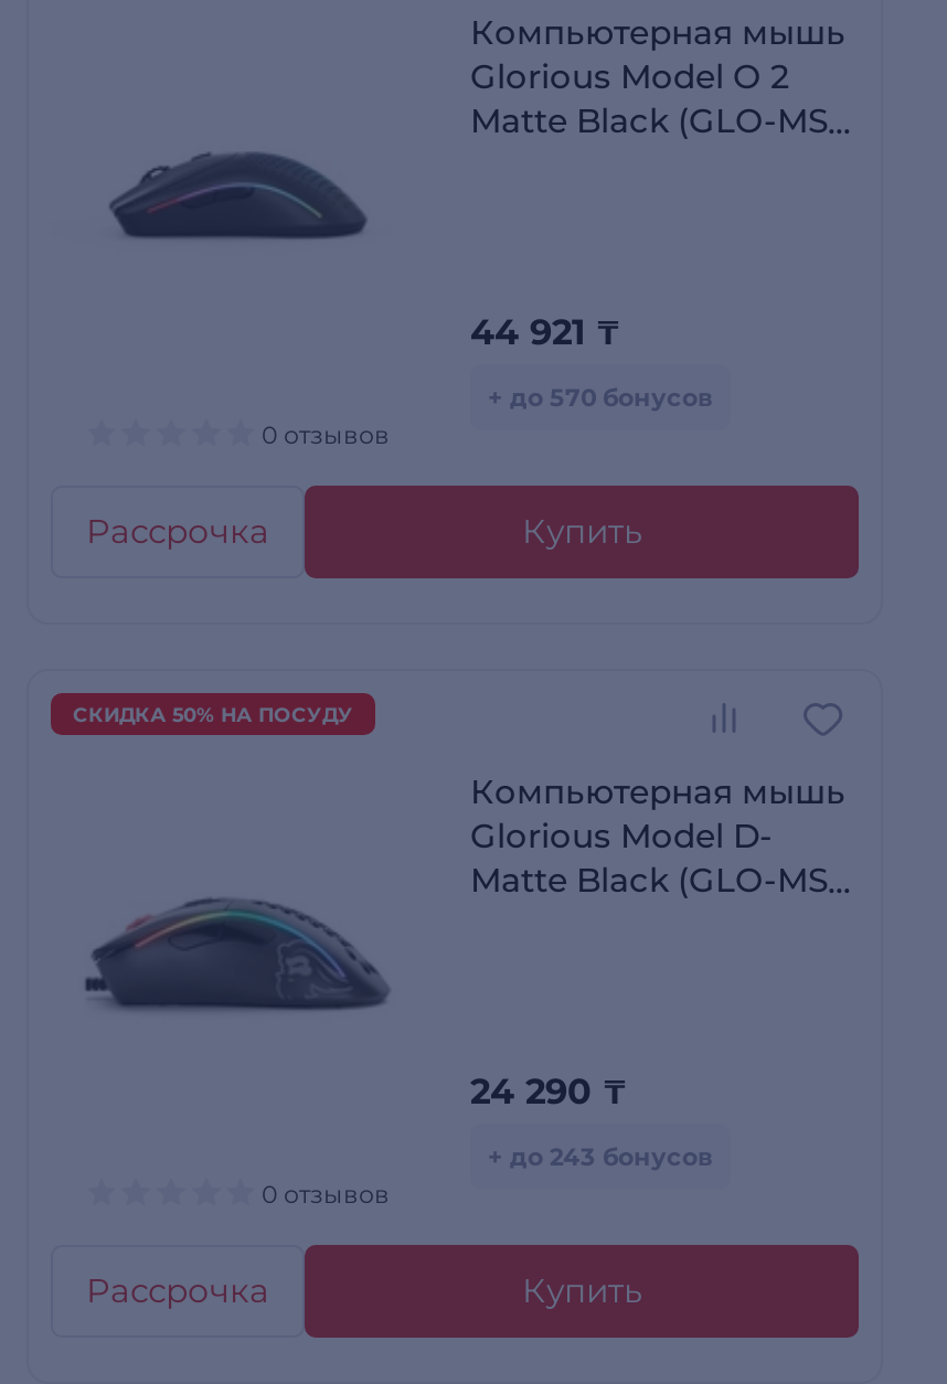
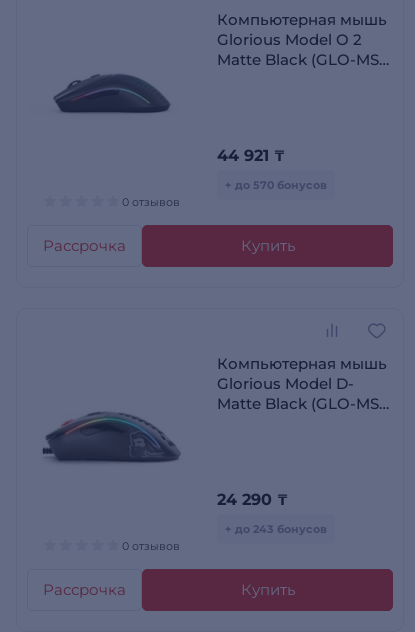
[73,702,353,727] СКИДКА 50% НА ПОСУДУ -> none

